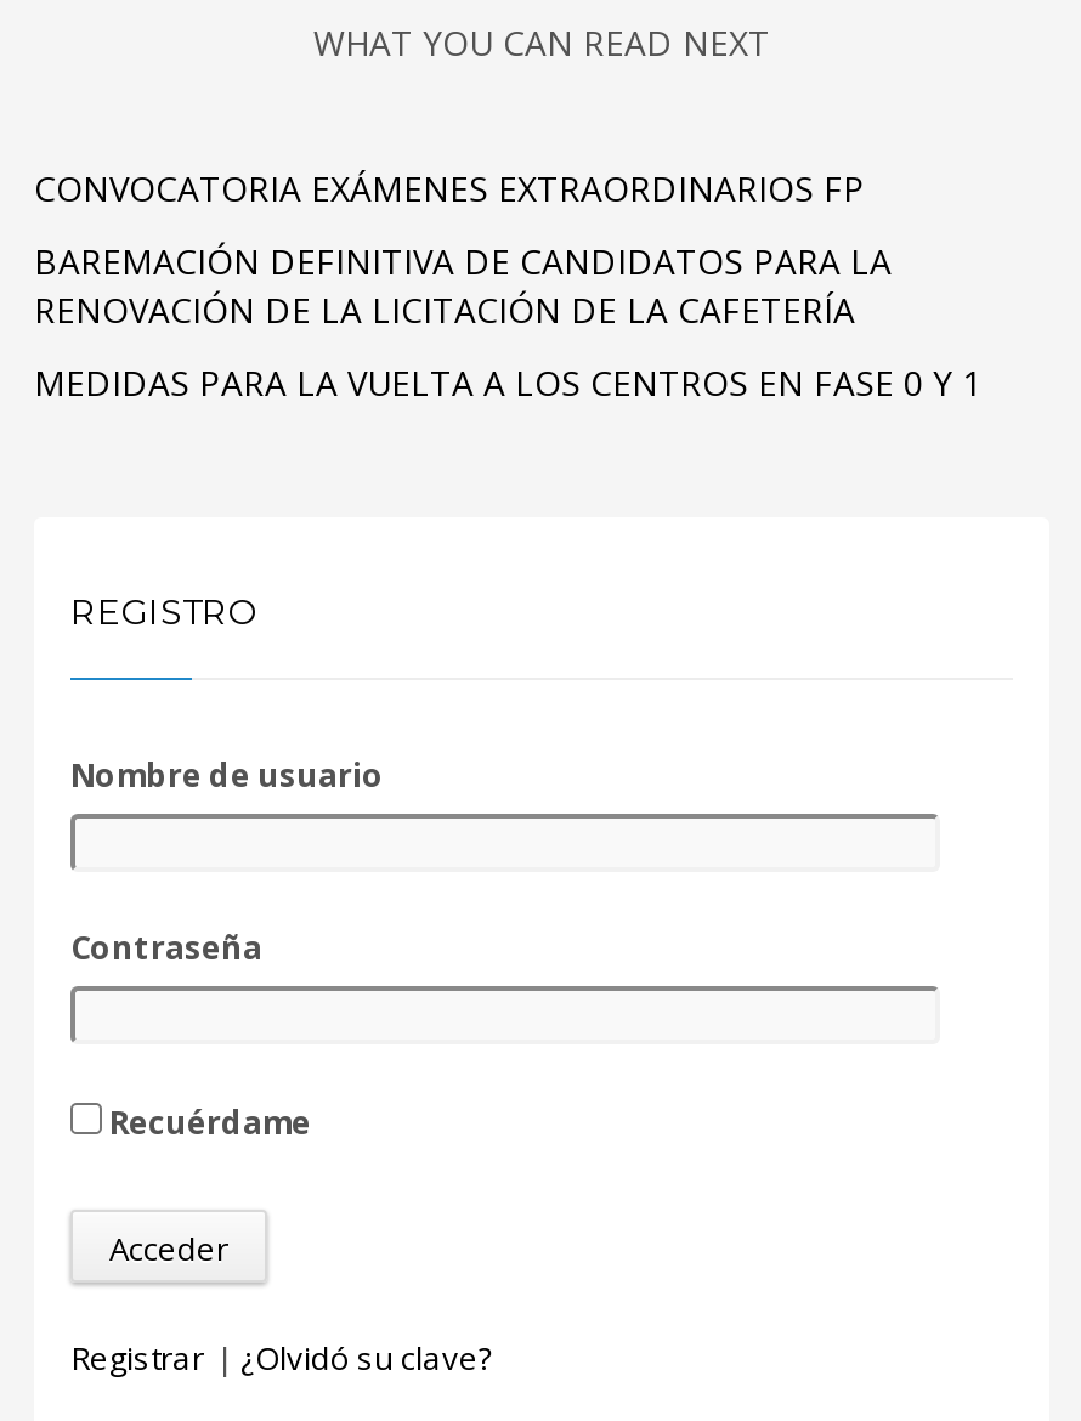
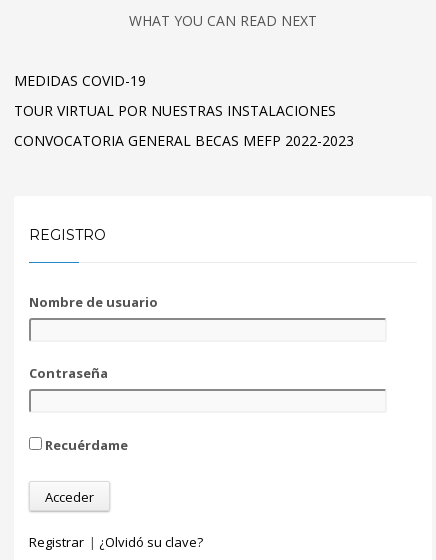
[34,164,865,210] CONVOCATORIA EXÁMENES EXTRAORDINARIOS FP -> [14,70,146,89] MEDIDAS COVID-19
[34,237,892,332] BAREMACIÓN DEFINITIVA DE CANDIDATOS PARA LA | RENOVACIÓN DE LA LICITACIÓN DE LA CAFETERÍA -> [14,100,336,119] TOUR VIRTUAL POR NUESTRAS INSTALACIONES
[34,358,981,404] MEDIDAS PARA LA VUELTA A LOS CENTROS EN FASE 0 Y 1 -> [14,130,354,149] CONVOCATORIA GENERAL BECAS MEFP 2022-2023

